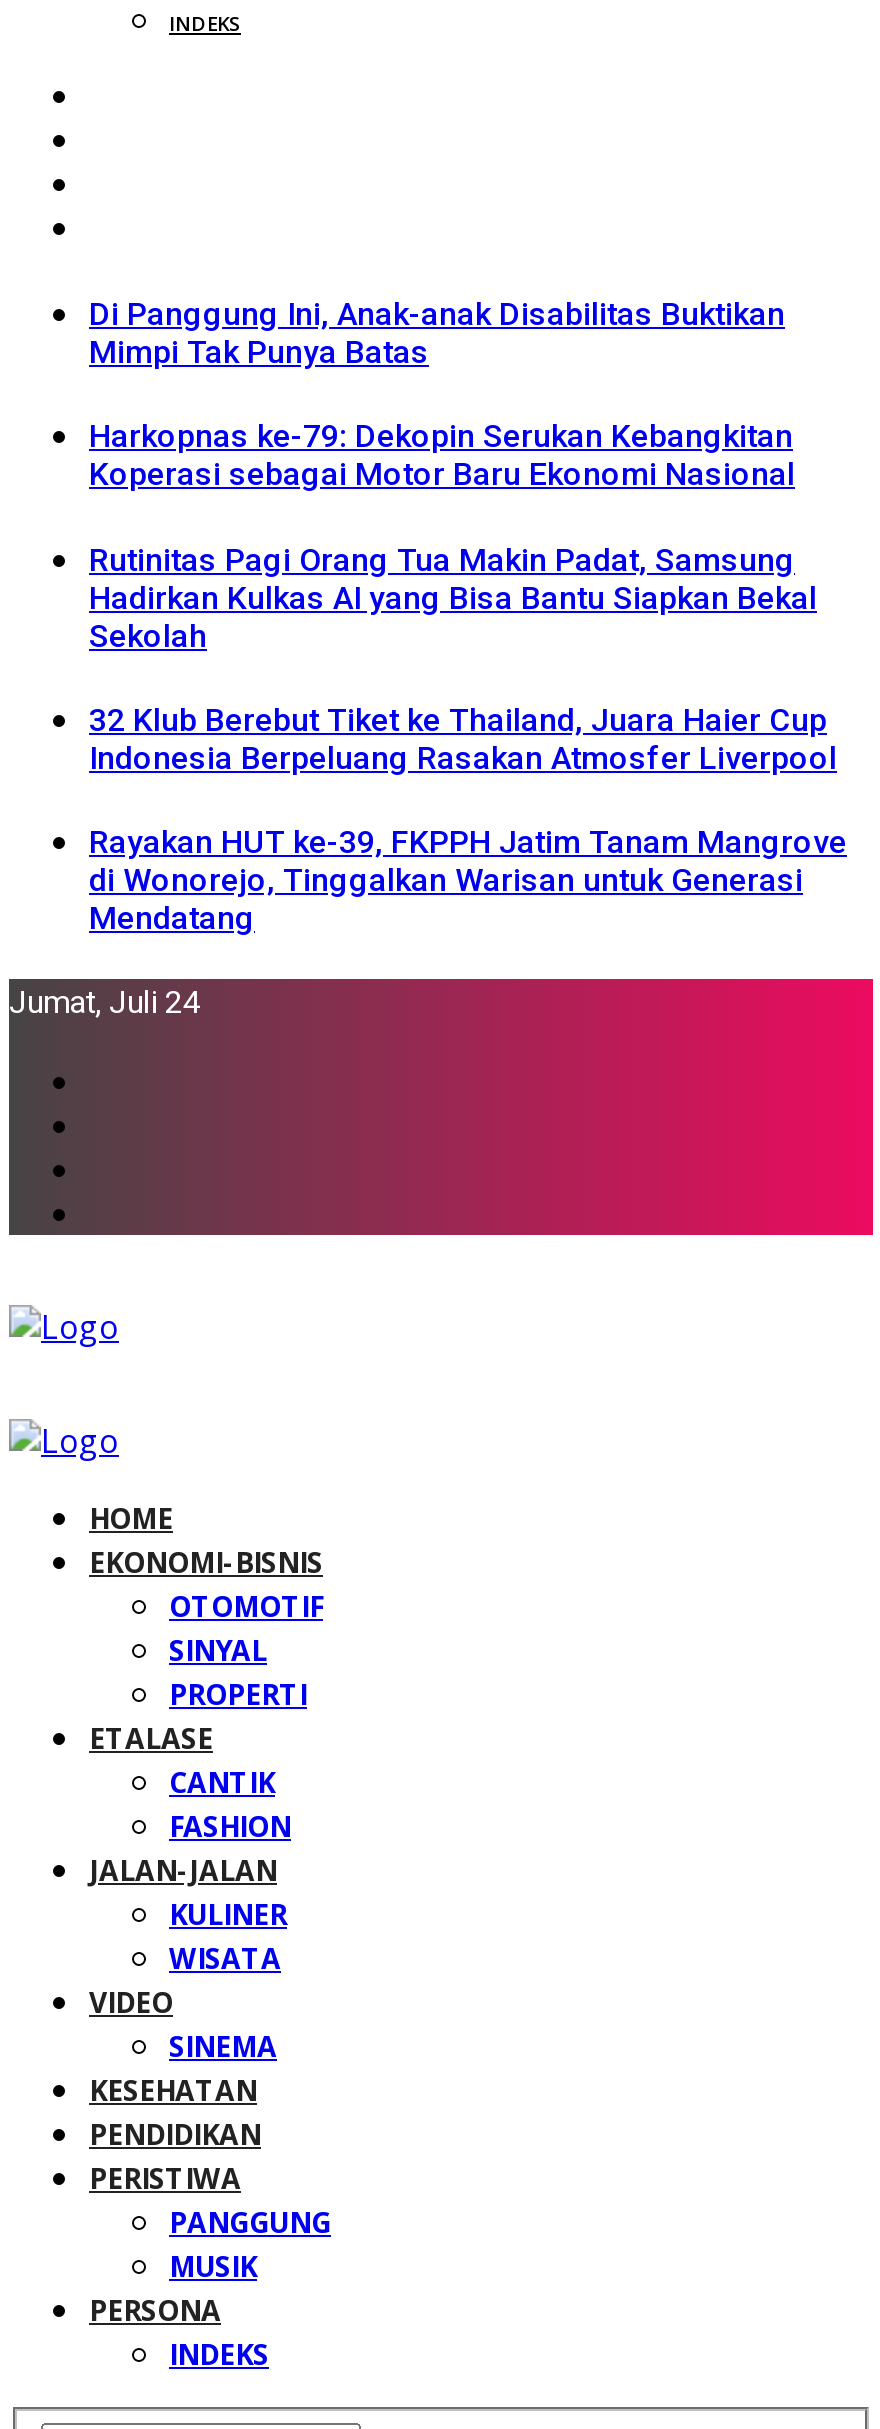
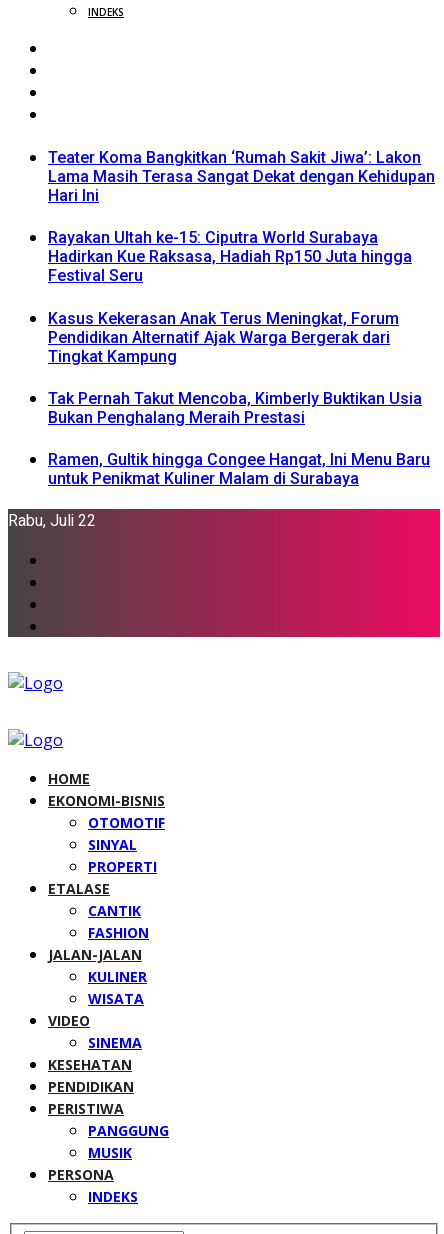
[89,295,785,371] Di Panggung Ini, Anak-anak Disabilitas Buktikan | Mimpi Tak Punya Batas -> [48,148,435,205] Teater Koma Bangkitkan ‘Rumah Sakit Jiwa’: Lakon | Lama Masih Terasa Sangat Dekat dengan Kehidupan | Hari Ini
[89,418,795,494] Harkopnas ke-79: Dekopin Serukan Kebangkitan | Koperasi sebagai Motor Baru Ekonomi Nasional -> [48,228,412,285] Rayakan Ultah ke-15: Ciputra World Surabaya | Hadirkan Kue Raksasa, Hadiah Rp150 Juta hingga | Festival Seru
[89,540,817,654] Rutinitas Pagi Orang Tua Makin Padat, Samsung | Hadirkan Kulkas AI yang Bisa Bantu Siapkan Bekal | Sekolah -> [48,309,399,366] Kasus Kekerasan Anak Terus Meningkat, Forum | Pendidikan Alternatif Ajak Warga Bergerak dari | Tingkat Kampung
[89,701,837,777] 32 Klub Berebut Tiket ke Thailand, Juara Haier Cup | Indonesia Berpeluang Rasakan Atmosfer Liverpool -> [48,389,422,427] Tak Pernah Takut Mencoba, Kimberly Buktikan Usia | Bukan Penghalang Meraih Prestasi
[89,823,847,937] Rayakan HUT ke-39, FKPPH Jatim Tanam Mangrove | di Wonorejo, Tinggalkan Warisan untuk Generasi | Mendatang -> [48,450,430,488] Ramen, Gultik hingga Congee Hangat, Ini Menu Baru | untuk Penikmat Kuliner Malam di Surabaya
[9,980,201,1028] Jumat, Juli 24 -> [8,509,96,533] Rabu, Juli 22

